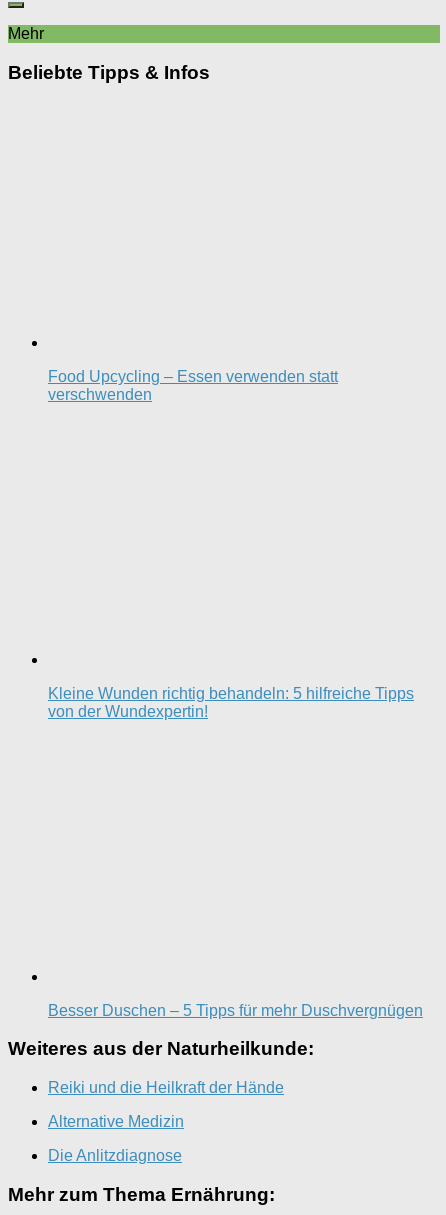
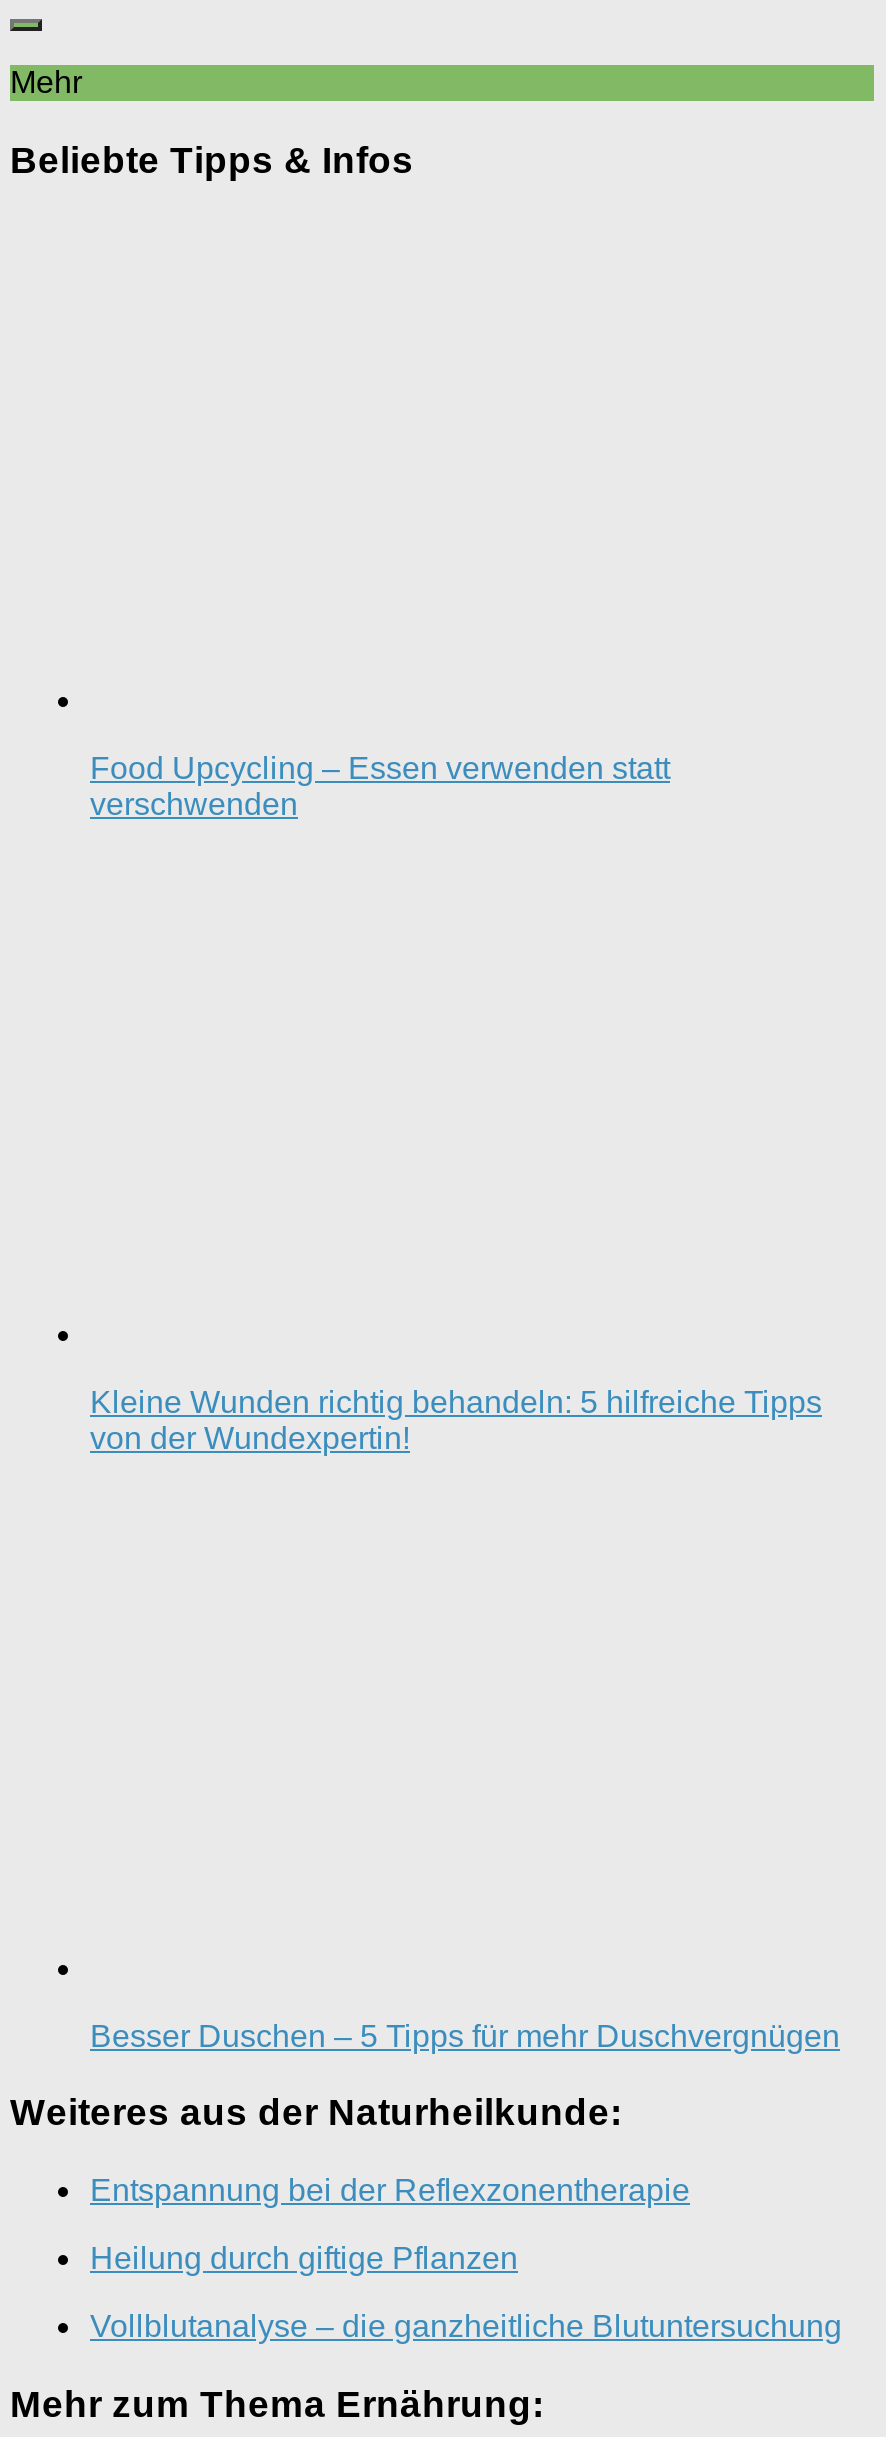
[48,1079,284,1096] Reiki und die Heilkraft der Hände -> [90,2173,690,2207] Entspannung bei der Reflexzonentherapie
[48,1113,184,1130] Alternative Medizin -> [90,2241,518,2275] Heilung durch giftige Pflanzen
[48,1147,182,1164] Die Anlitzdiagnose -> [90,2309,842,2343] Vollblutanalyse – die ganzheitliche Blutuntersuchung

